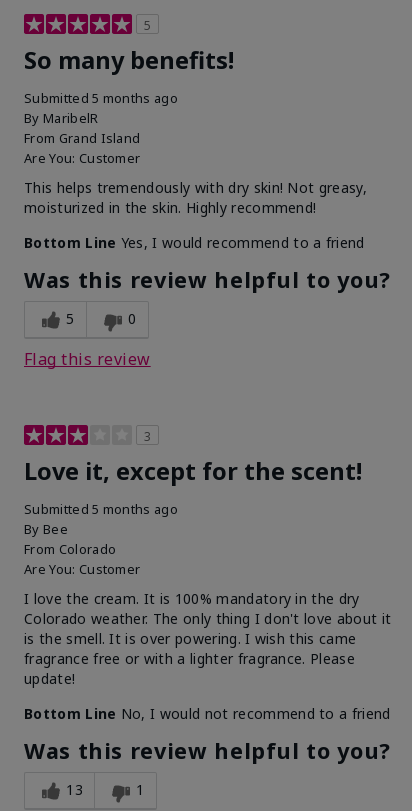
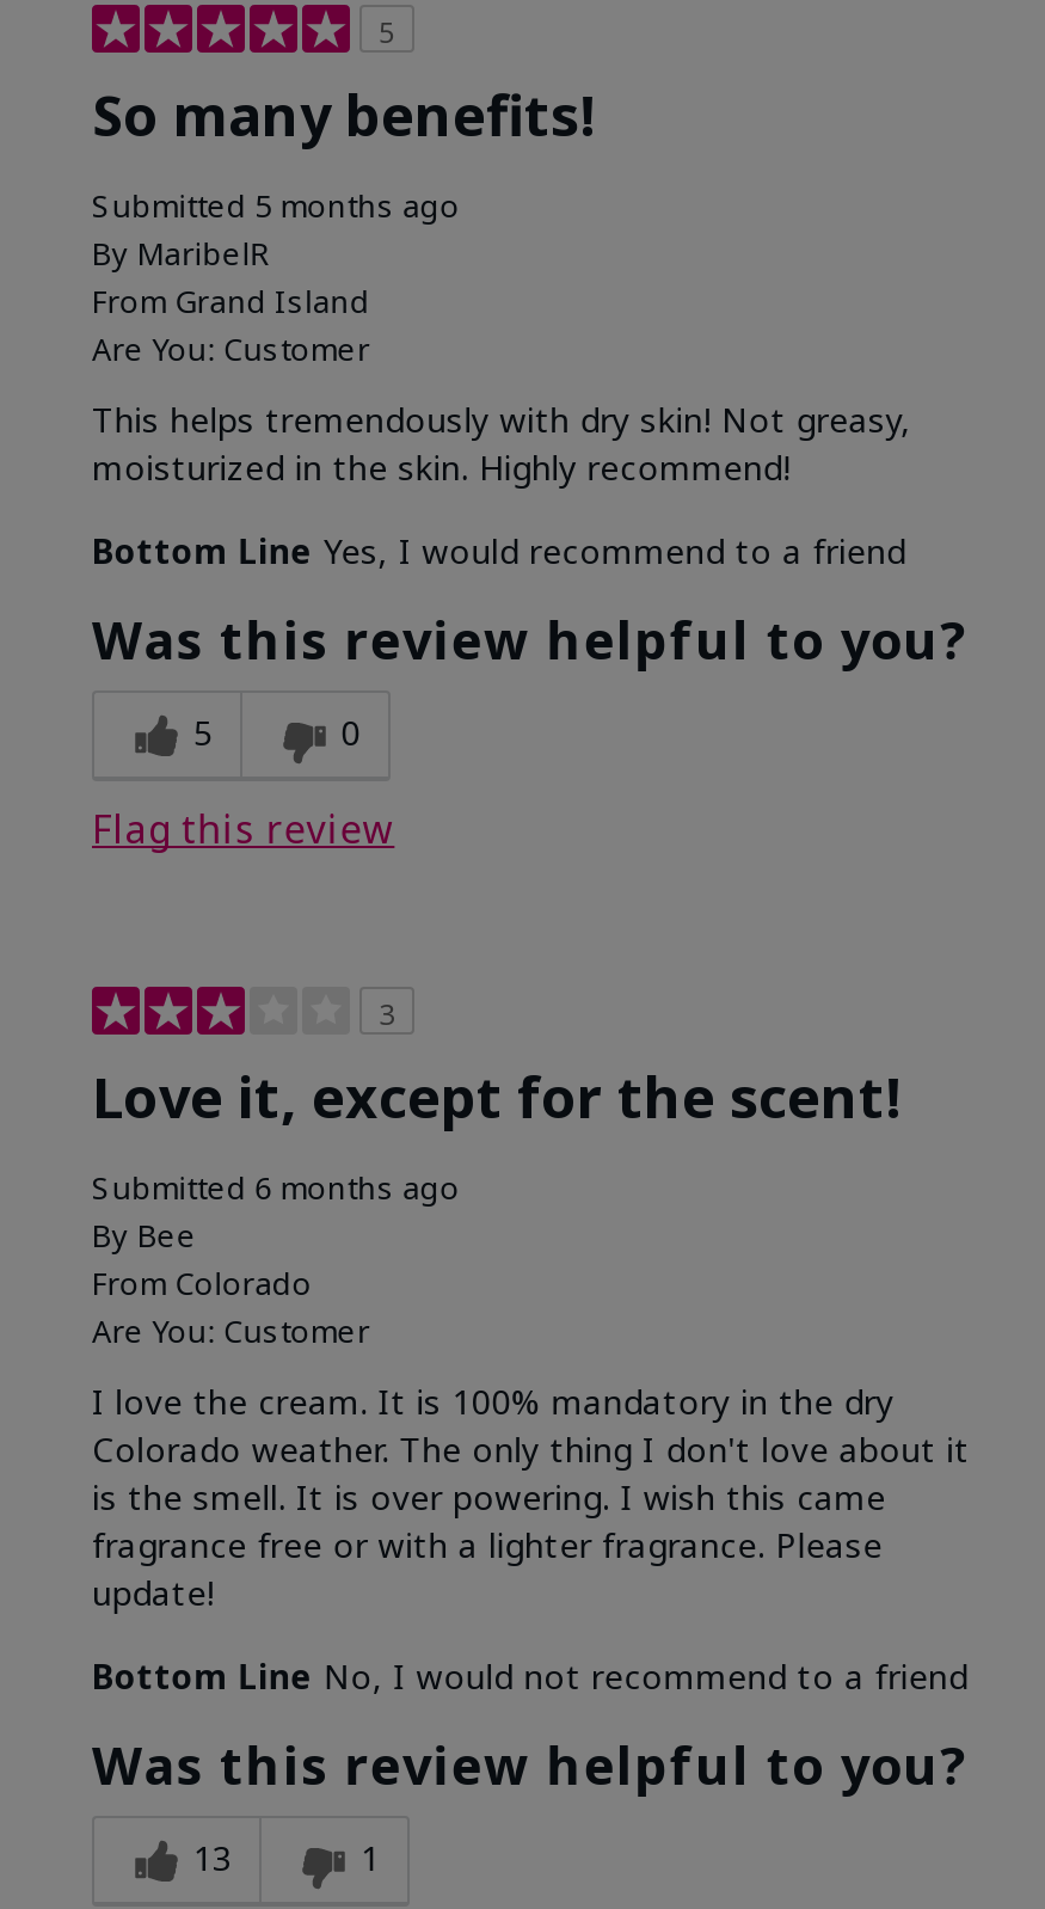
[24,500,178,518] Submitted 5 months ago -> [92,1166,460,1209] Submitted 6 months ago

